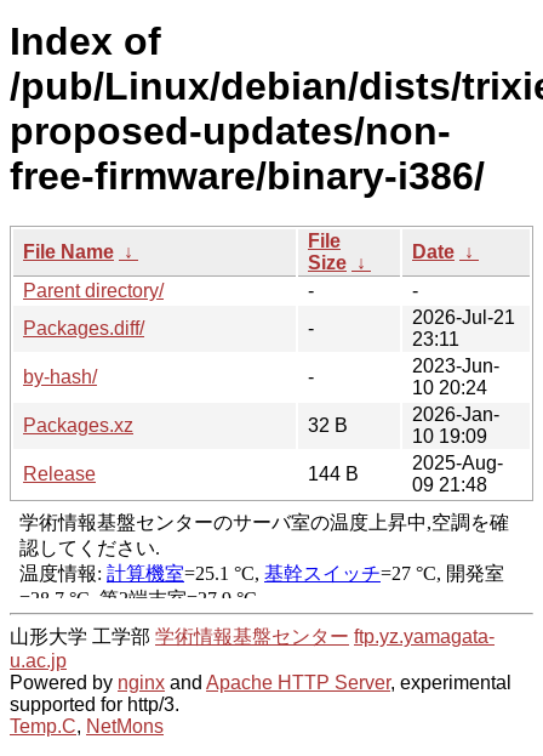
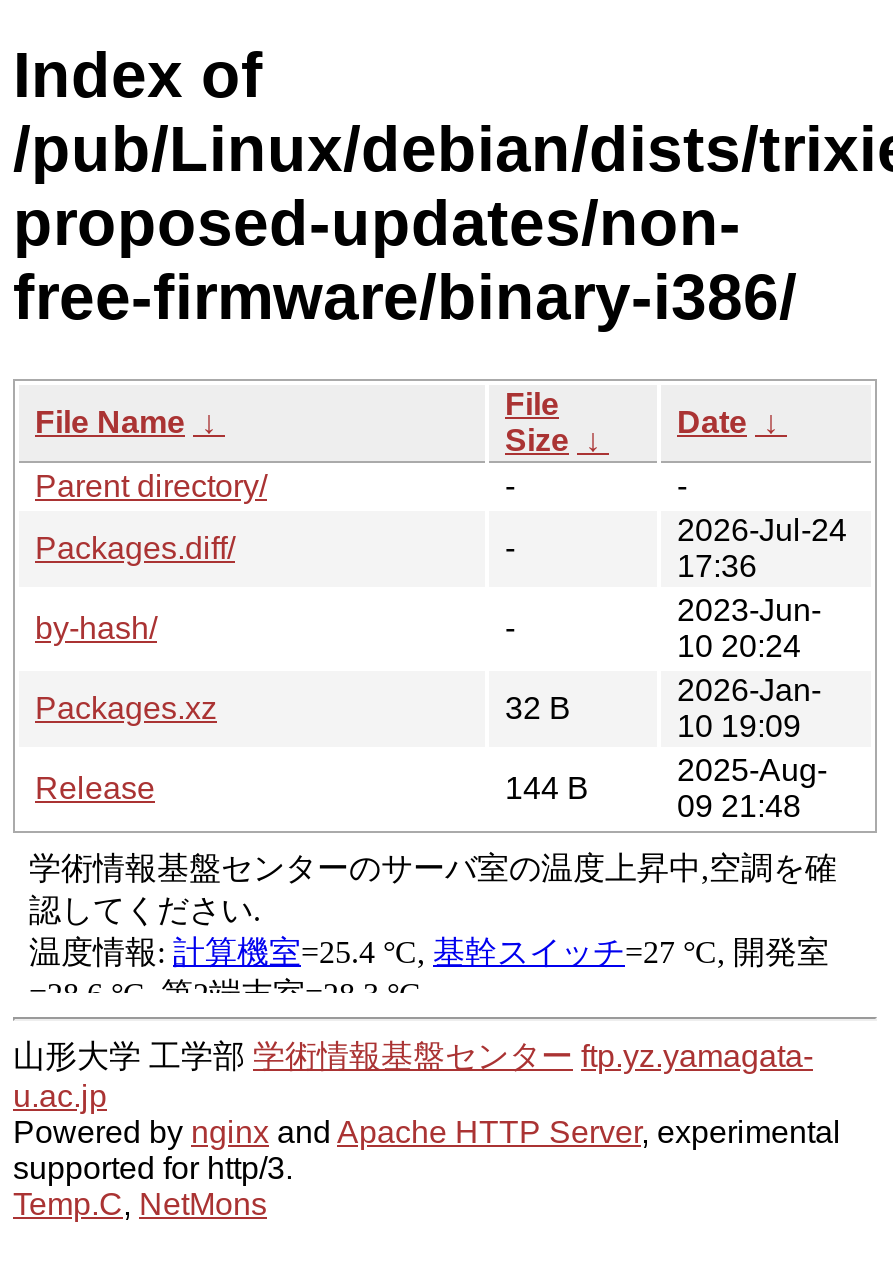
[412,307,515,349] 2026-Jul-21 | 23:11 -> [677,513,847,583] 2026-Jul-24 | 17:36

